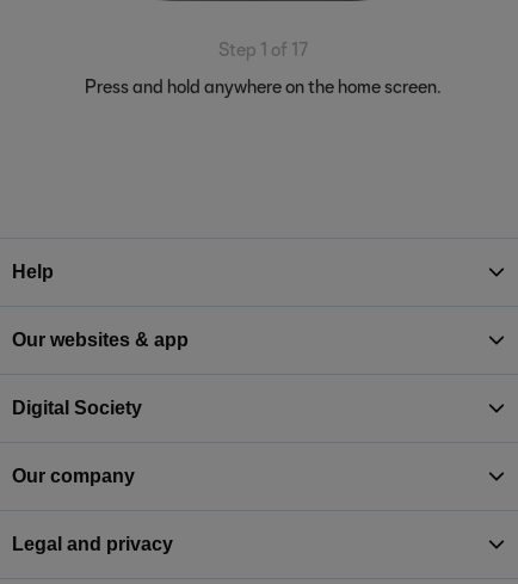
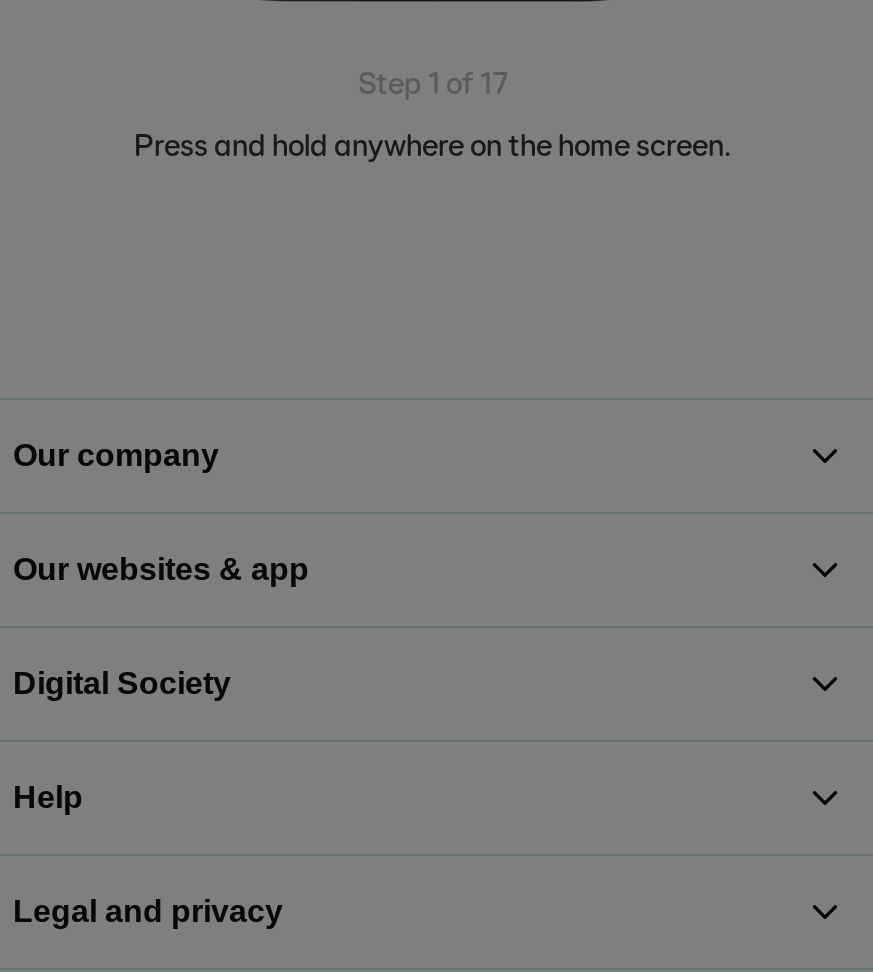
moved [12,262,54,282] -> [13,780,83,814]: Help
moved [12,466,135,486] -> [13,438,219,472]: Our company

